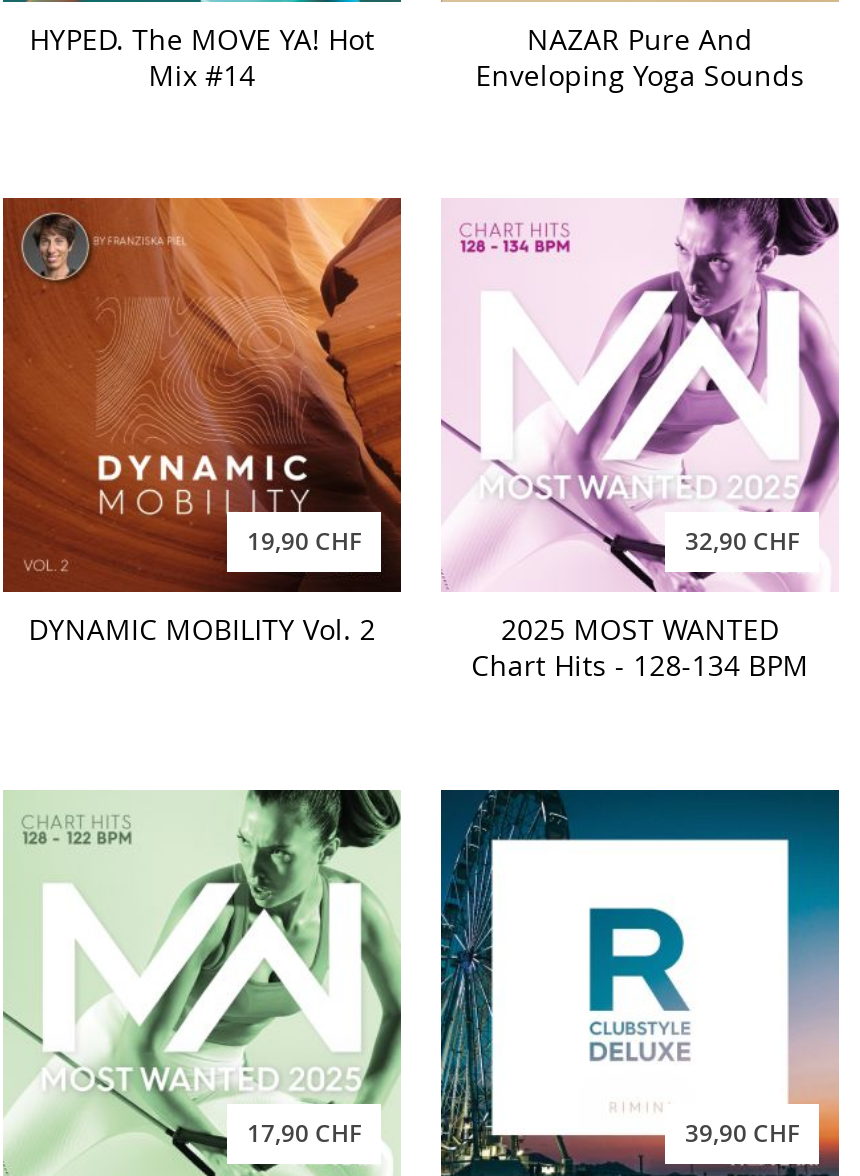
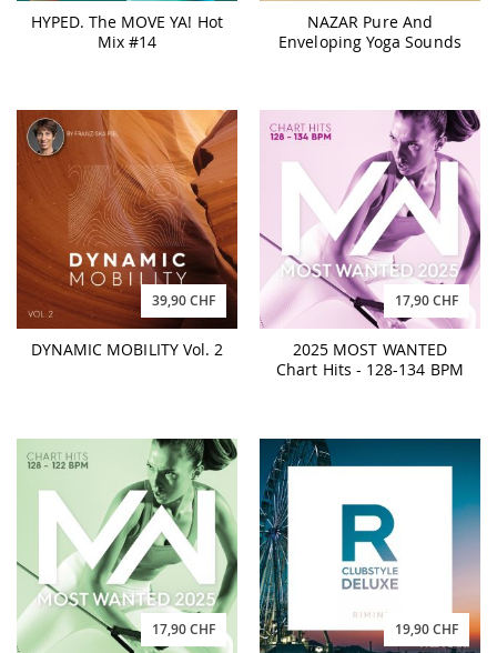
[247,524,361,558] 19,90 CHF -> [152,291,215,310] 39,90 CHF
[685,524,799,558] 32,90 CHF -> [395,291,458,310] 17,90 CHF
[685,1116,799,1150] 39,90 CHF -> [395,620,458,639] 19,90 CHF

